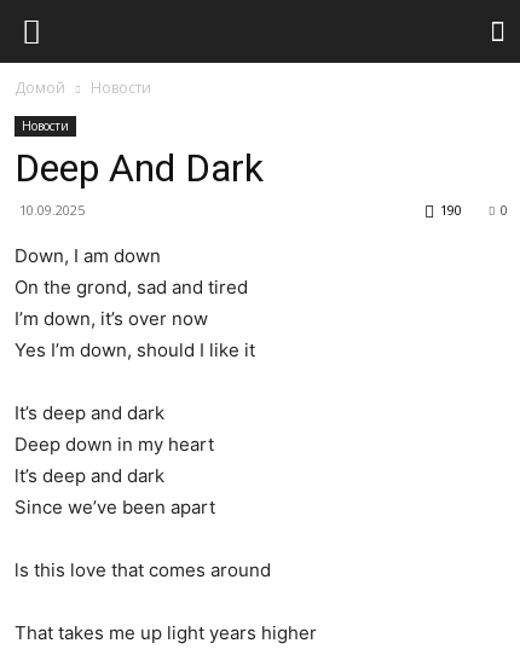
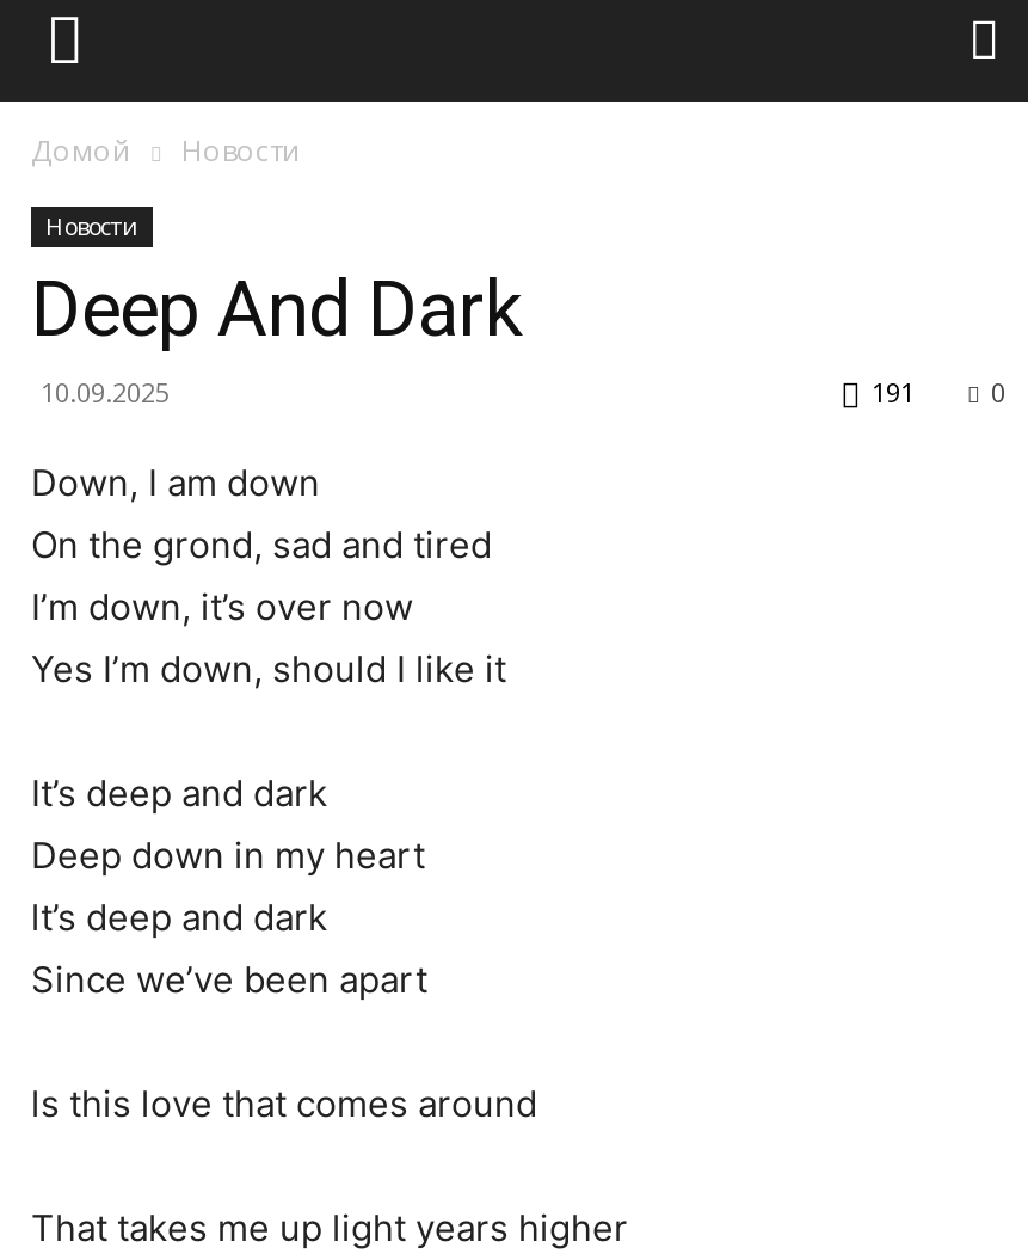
[440,201,462,219] 190 -> [872,374,915,410] 191

